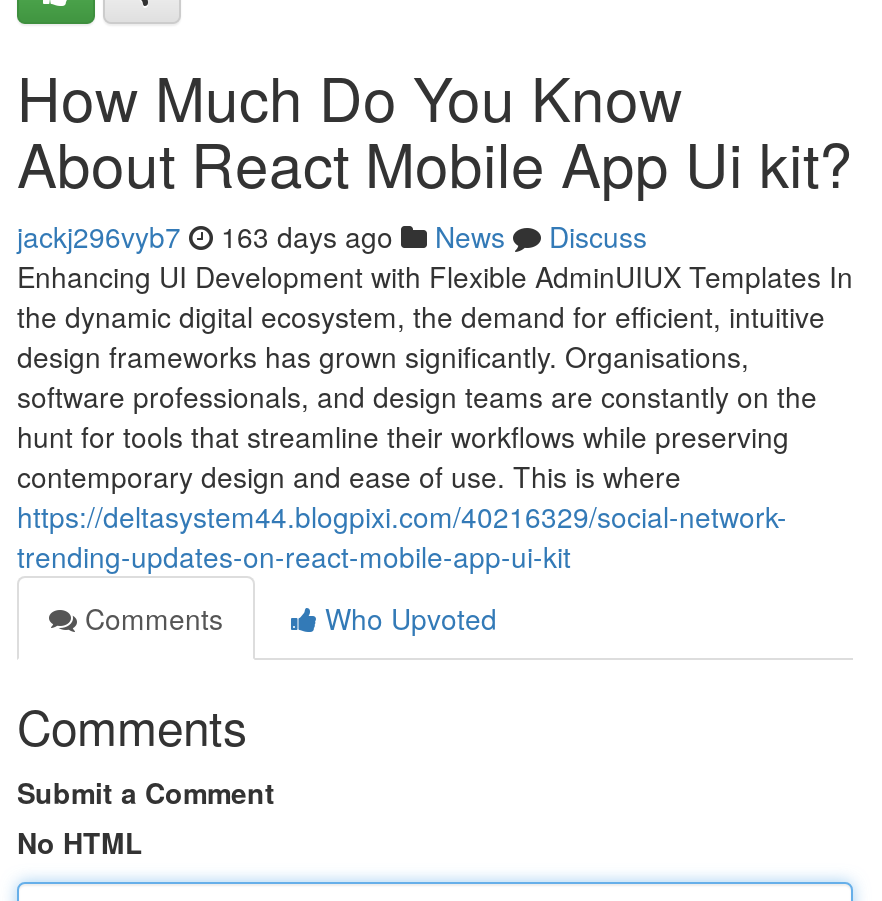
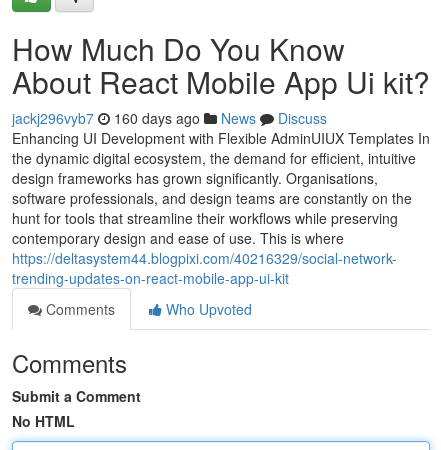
[17,216,647,256] jackj296vyb7 163 days ago News Discuss -> [12,108,327,128] jackj296vyb7 160 days ago News Discuss

